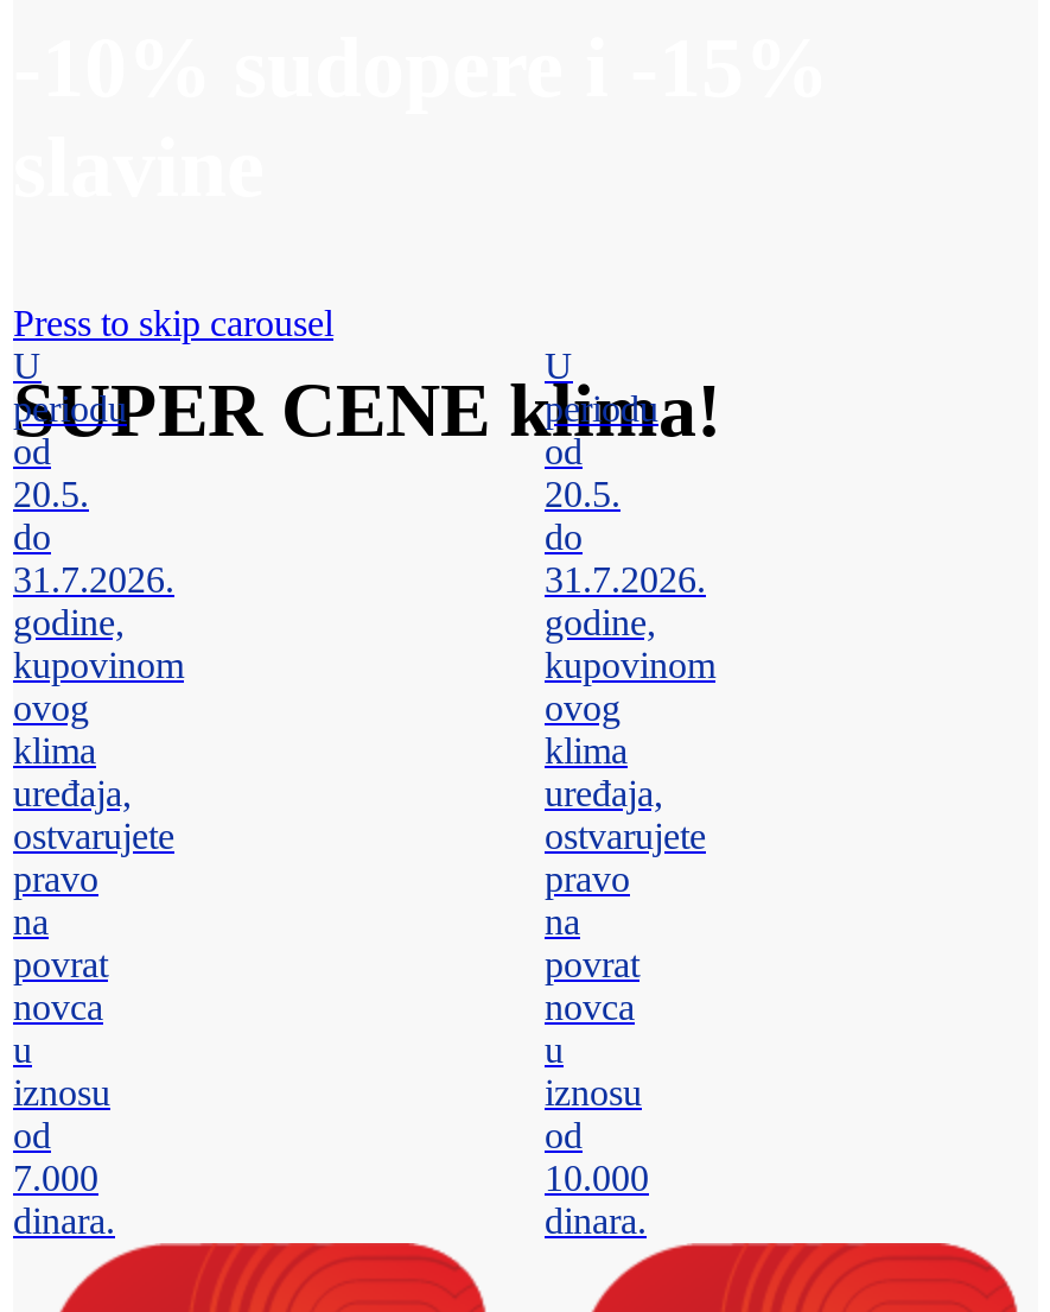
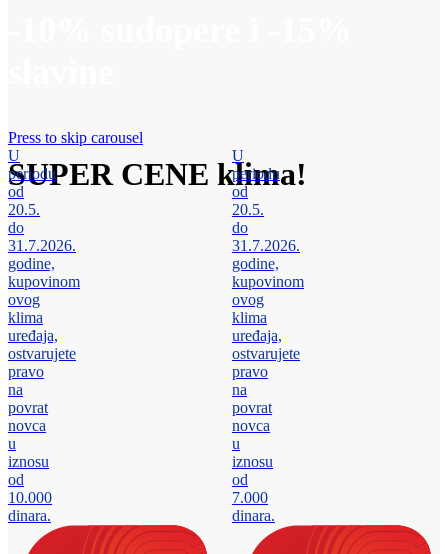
[13,1158,98,1198] 7.000 -> [8,489,52,506] 10.000
[545,1158,649,1198] 10.000 -> [232,489,268,506] 7.000

